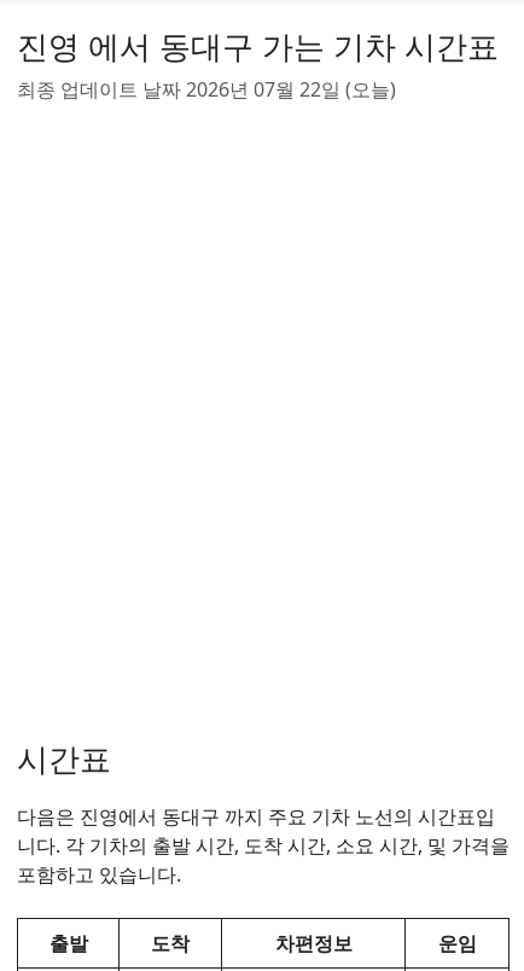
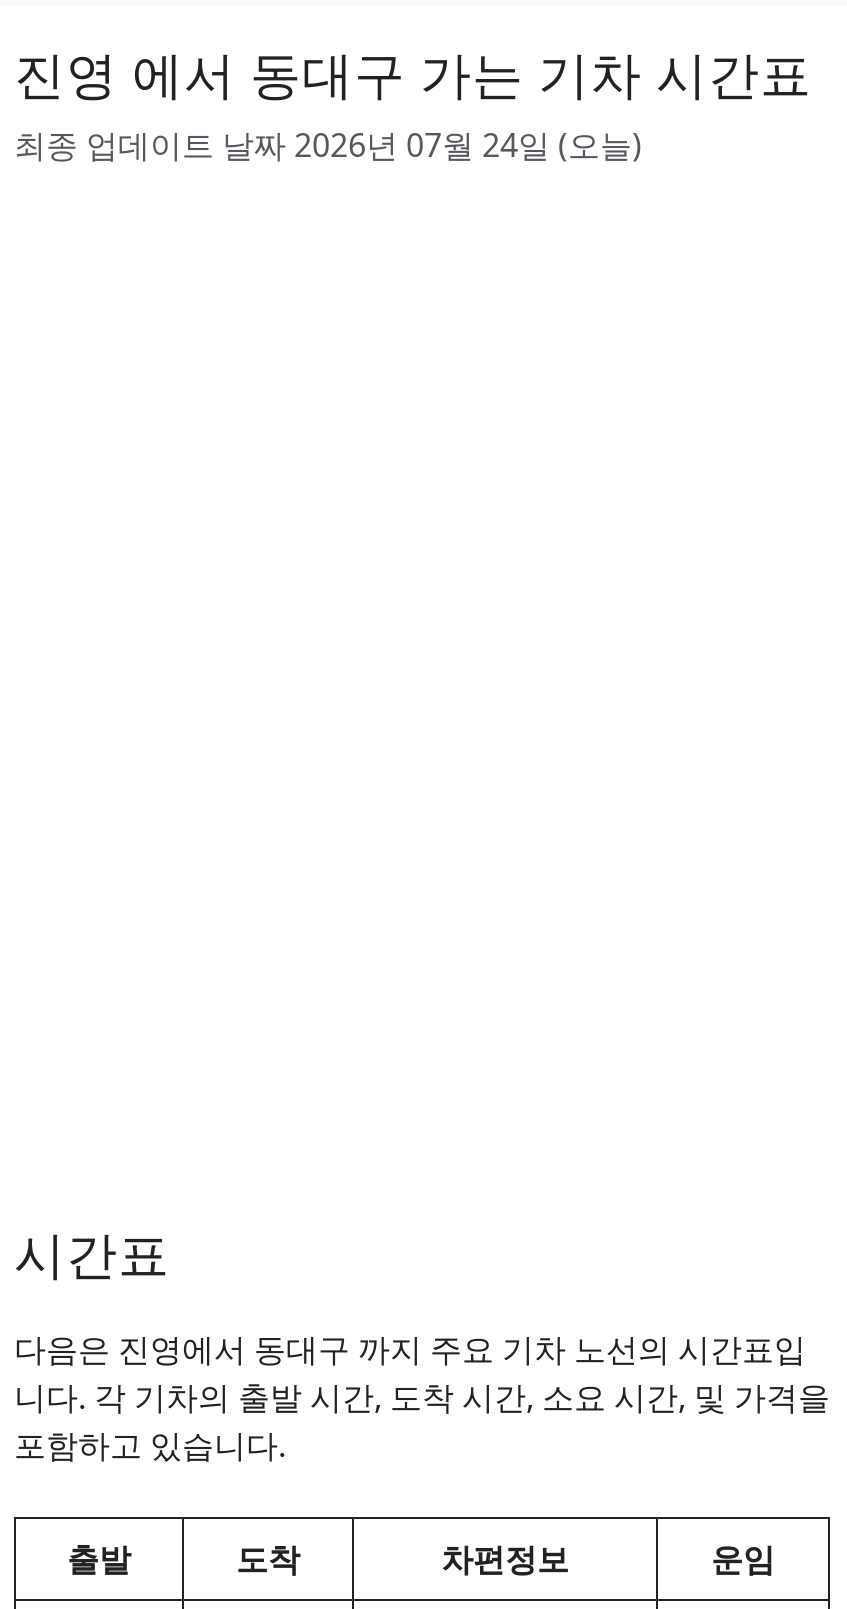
[17,76,396,103] 최종 업데이트 날짜 2026년 07월 22일 (오늘) -> [14,123,642,167] 최종 업데이트 날짜 2026년 07월 24일 (오늘)

